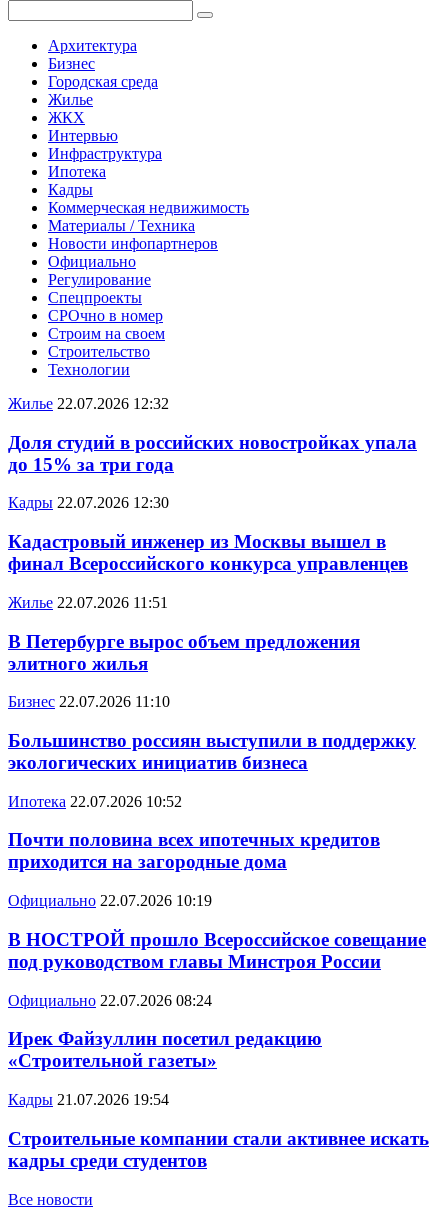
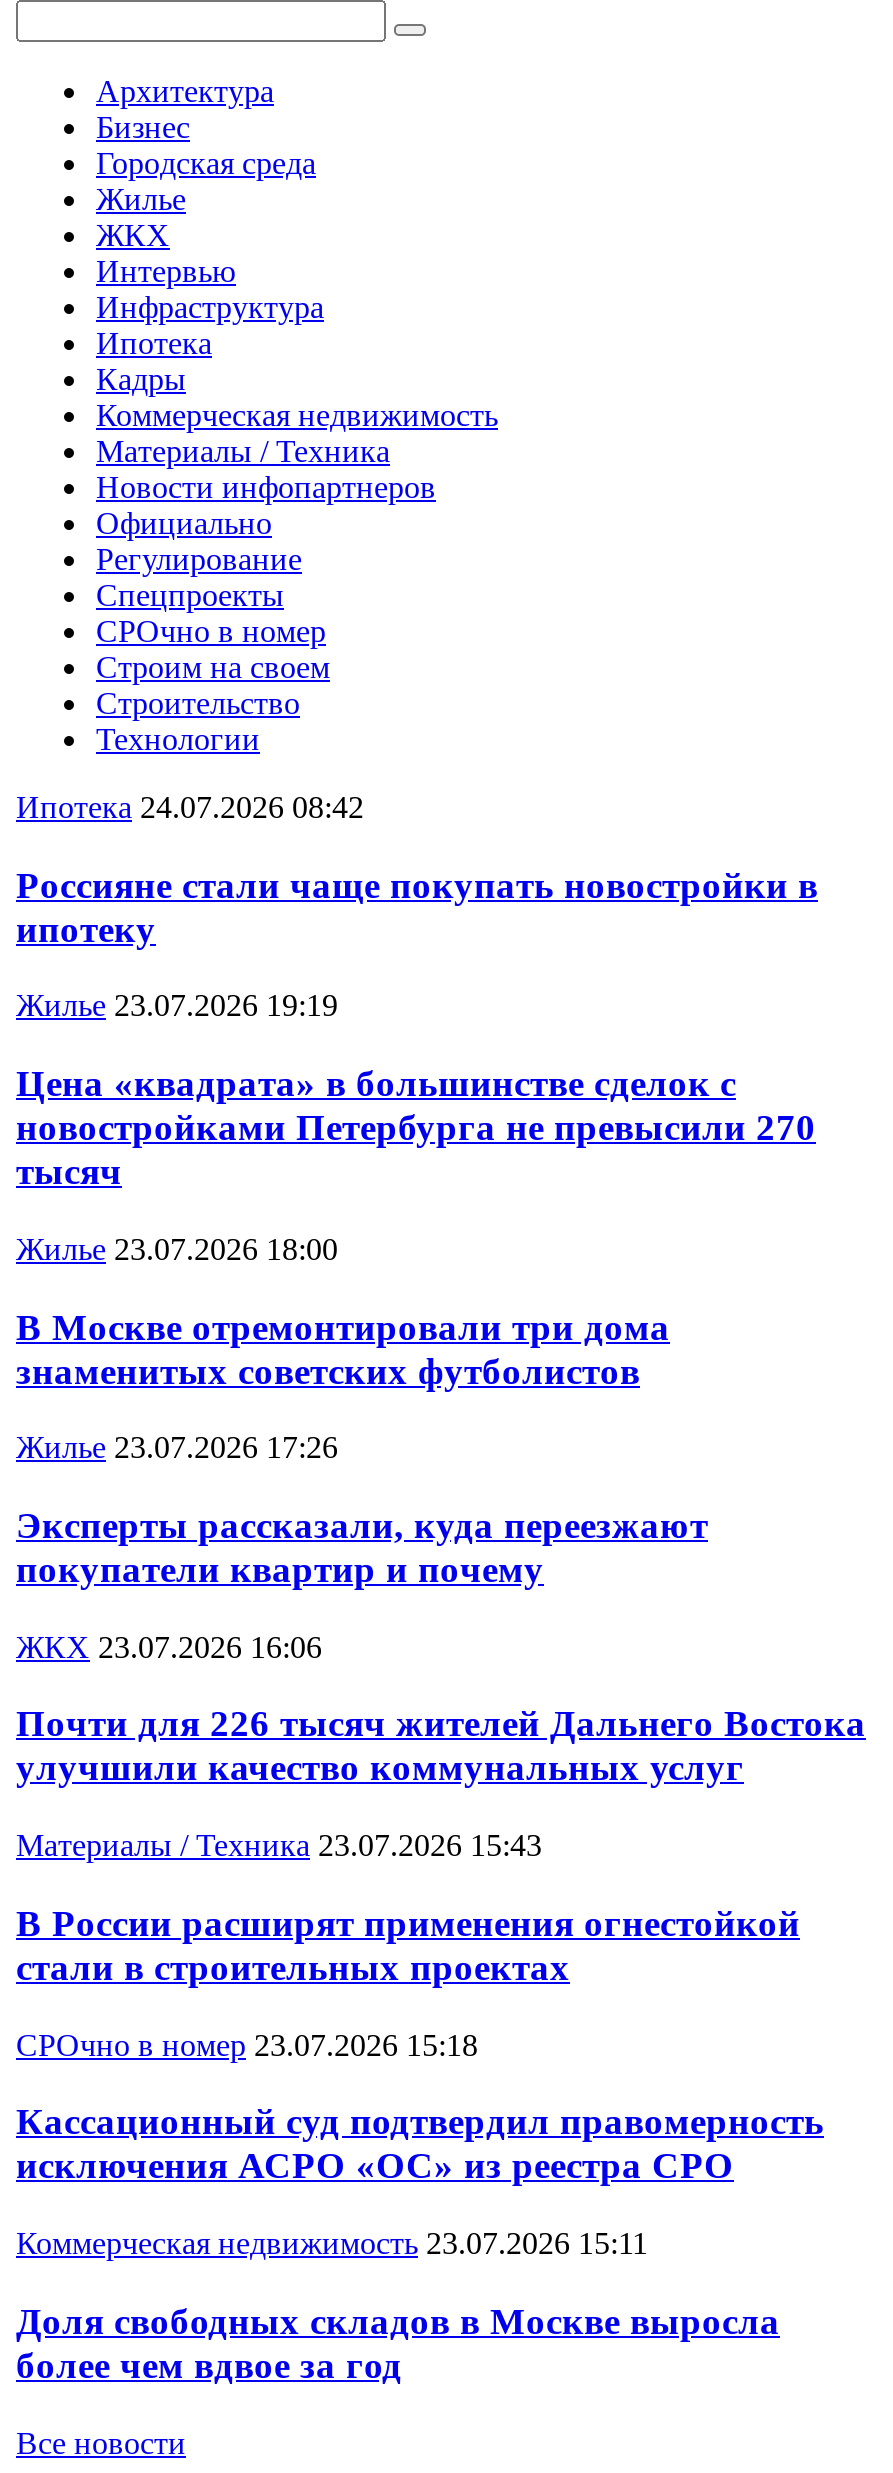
[8,395,169,412] Жилье 22.07.2026 12:32 -> [16,790,364,824] Ипотека 24.07.2026 08:42
[8,432,417,475] Доля студий в российских новостройках упала | до 15% за три года -> [16,863,818,949] Россияне стали чаще покупать новостройки в | ипотеку
[8,494,169,511] Кадры 22.07.2026 12:30 -> [16,989,338,1023] Жилье 23.07.2026 19:19
[8,531,408,574] Кадастровый инженер из Москвы вышел в | финал Всероссийского конкурса управленцев -> [16,1062,816,1192] Цена «квадрата» в большинстве сделок с | новостройками Петербурга не превысили 270 | тысяч
[8,594,168,611] Жилье 22.07.2026 11:51 -> [16,1232,338,1266] Жилье 23.07.2026 18:00
[8,631,360,674] В Петербурге вырос объем предложения | элитного жилья -> [16,1305,670,1391] В Москве отремонтировали три дома | знаменитых советских футболистов
[8,693,170,710] Бизнес 22.07.2026 11:10 -> [16,1431,338,1465] Жилье 23.07.2026 17:26
[8,730,416,773] Большинство россиян выступили в поддержку | экологических инициатив бизнеса -> [16,1504,708,1590] Эксперты рассказали, куда переезжают | покупатели квартир и почему
[8,793,182,810] Ипотека 22.07.2026 10:52 -> [16,1630,322,1664] ЖКХ 23.07.2026 16:06
[8,829,380,872] Почти половина всех ипотечных кредитов | приходится на загородные дома -> [16,1703,866,1789] Почти для 226 тысяч жителей Дальнего Востока | улучшили качество коммунальных услуг
[8,892,212,909] Официально 22.07.2026 10:19 -> [16,1828,542,1862] Материалы / Техника 23.07.2026 15:43
[8,929,426,972] В НОСТРОЙ прошло Всероссийское совещание | под руководством главы Минстроя России -> [16,1902,800,1988] В России расширят применения огнестойкой | стали в строительных проектах
[8,992,212,1009] Официально 22.07.2026 08:24 -> [16,2027,478,2061] СРОчно в номер 23.07.2026 15:18
[8,1028,322,1071] Ирек Файзуллин посетил редакцию | «Строительной газеты» -> [16,2101,824,2187] Кассационный суд подтвердил правомерность | исключения АСРО «ОС» из реестра СРО
[8,1091,169,1108] Кадры 21.07.2026 19:54 -> [16,2226,648,2260] Коммерческая недвижимость 23.07.2026 15:11
[8,1128,429,1171] Строительные компании стали активнее искать | кадры среди студентов -> [16,2300,780,2386] Доля свободных складов в Москве выросла | более чем вдвое за год

